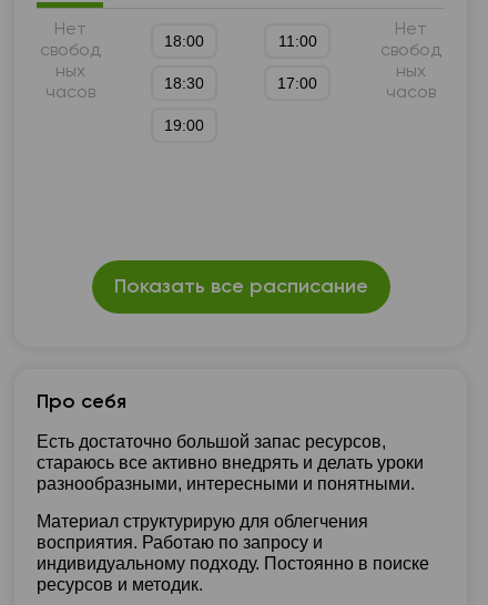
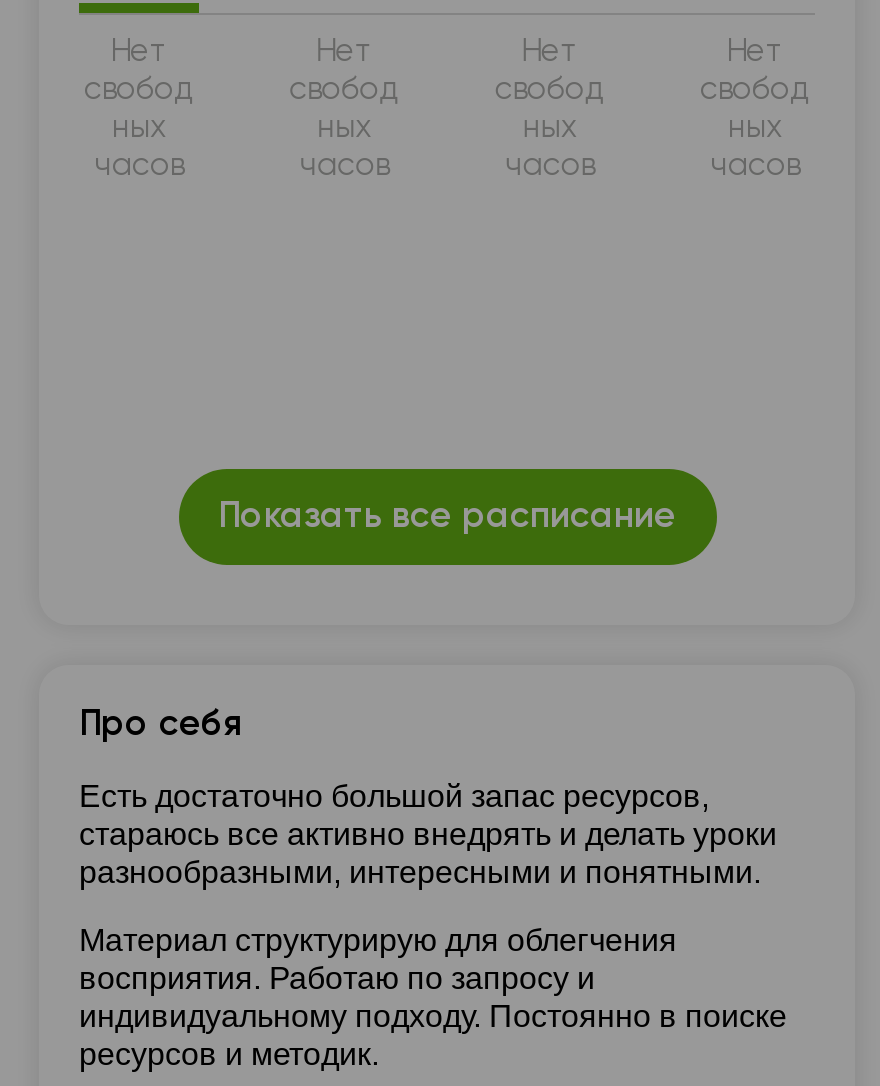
[164,32,204,134] 18:00 | 18:30 | 19:00 -> [289,37,399,183] Нет | свобод | ных | часов
[278,32,318,92] 11:00 | 17:00 -> [495,37,605,183] Нет | свобод | ных | часов

